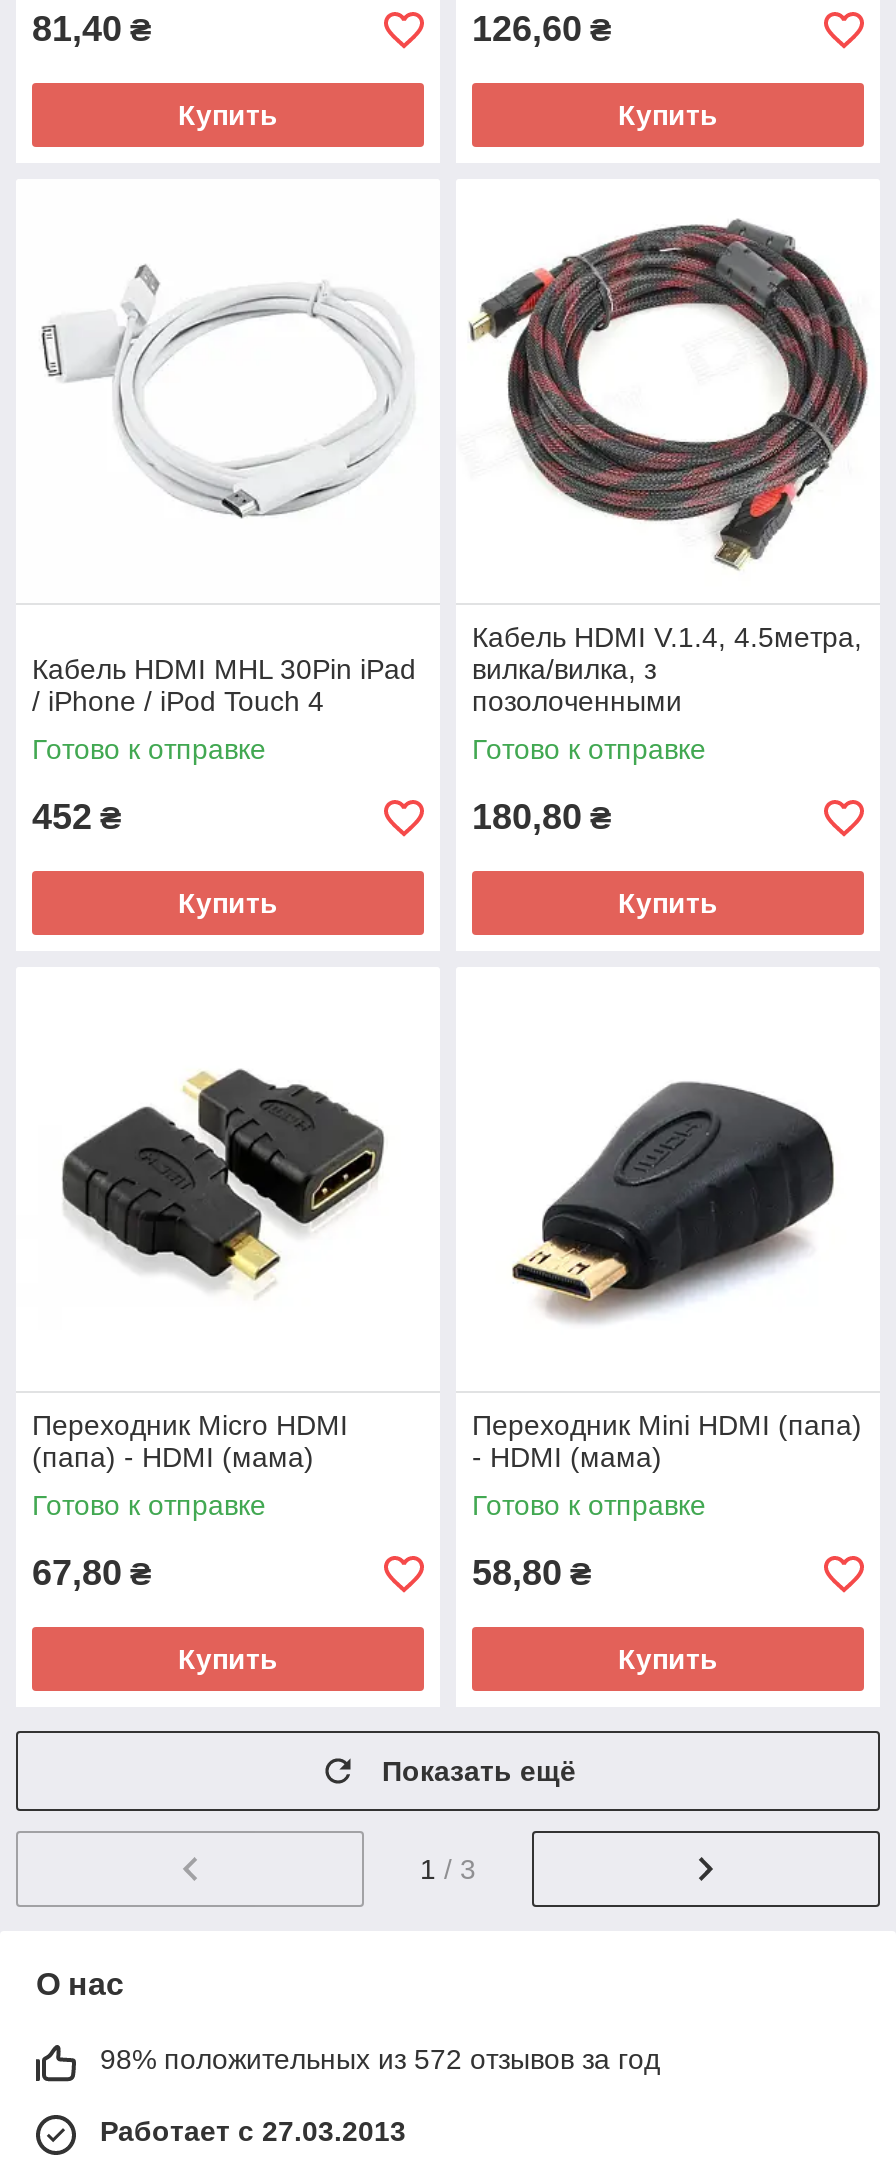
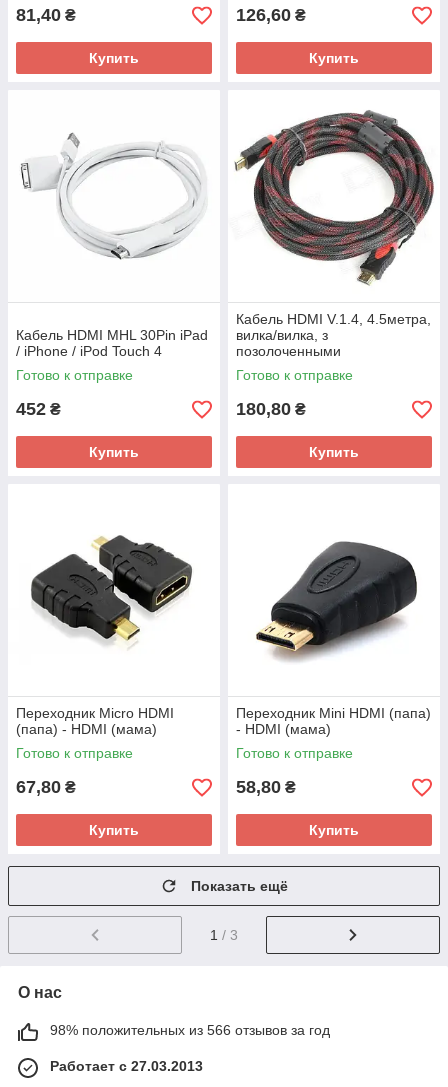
[100,2043,660,2075] 98% положительных из 572 отзывов за год -> [50,1022,330,1038] 98% положительных из 566 отзывов за год

